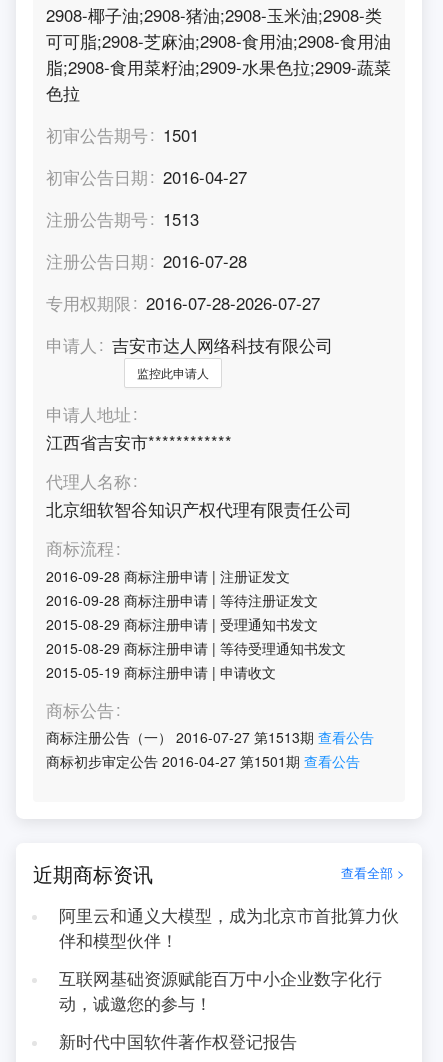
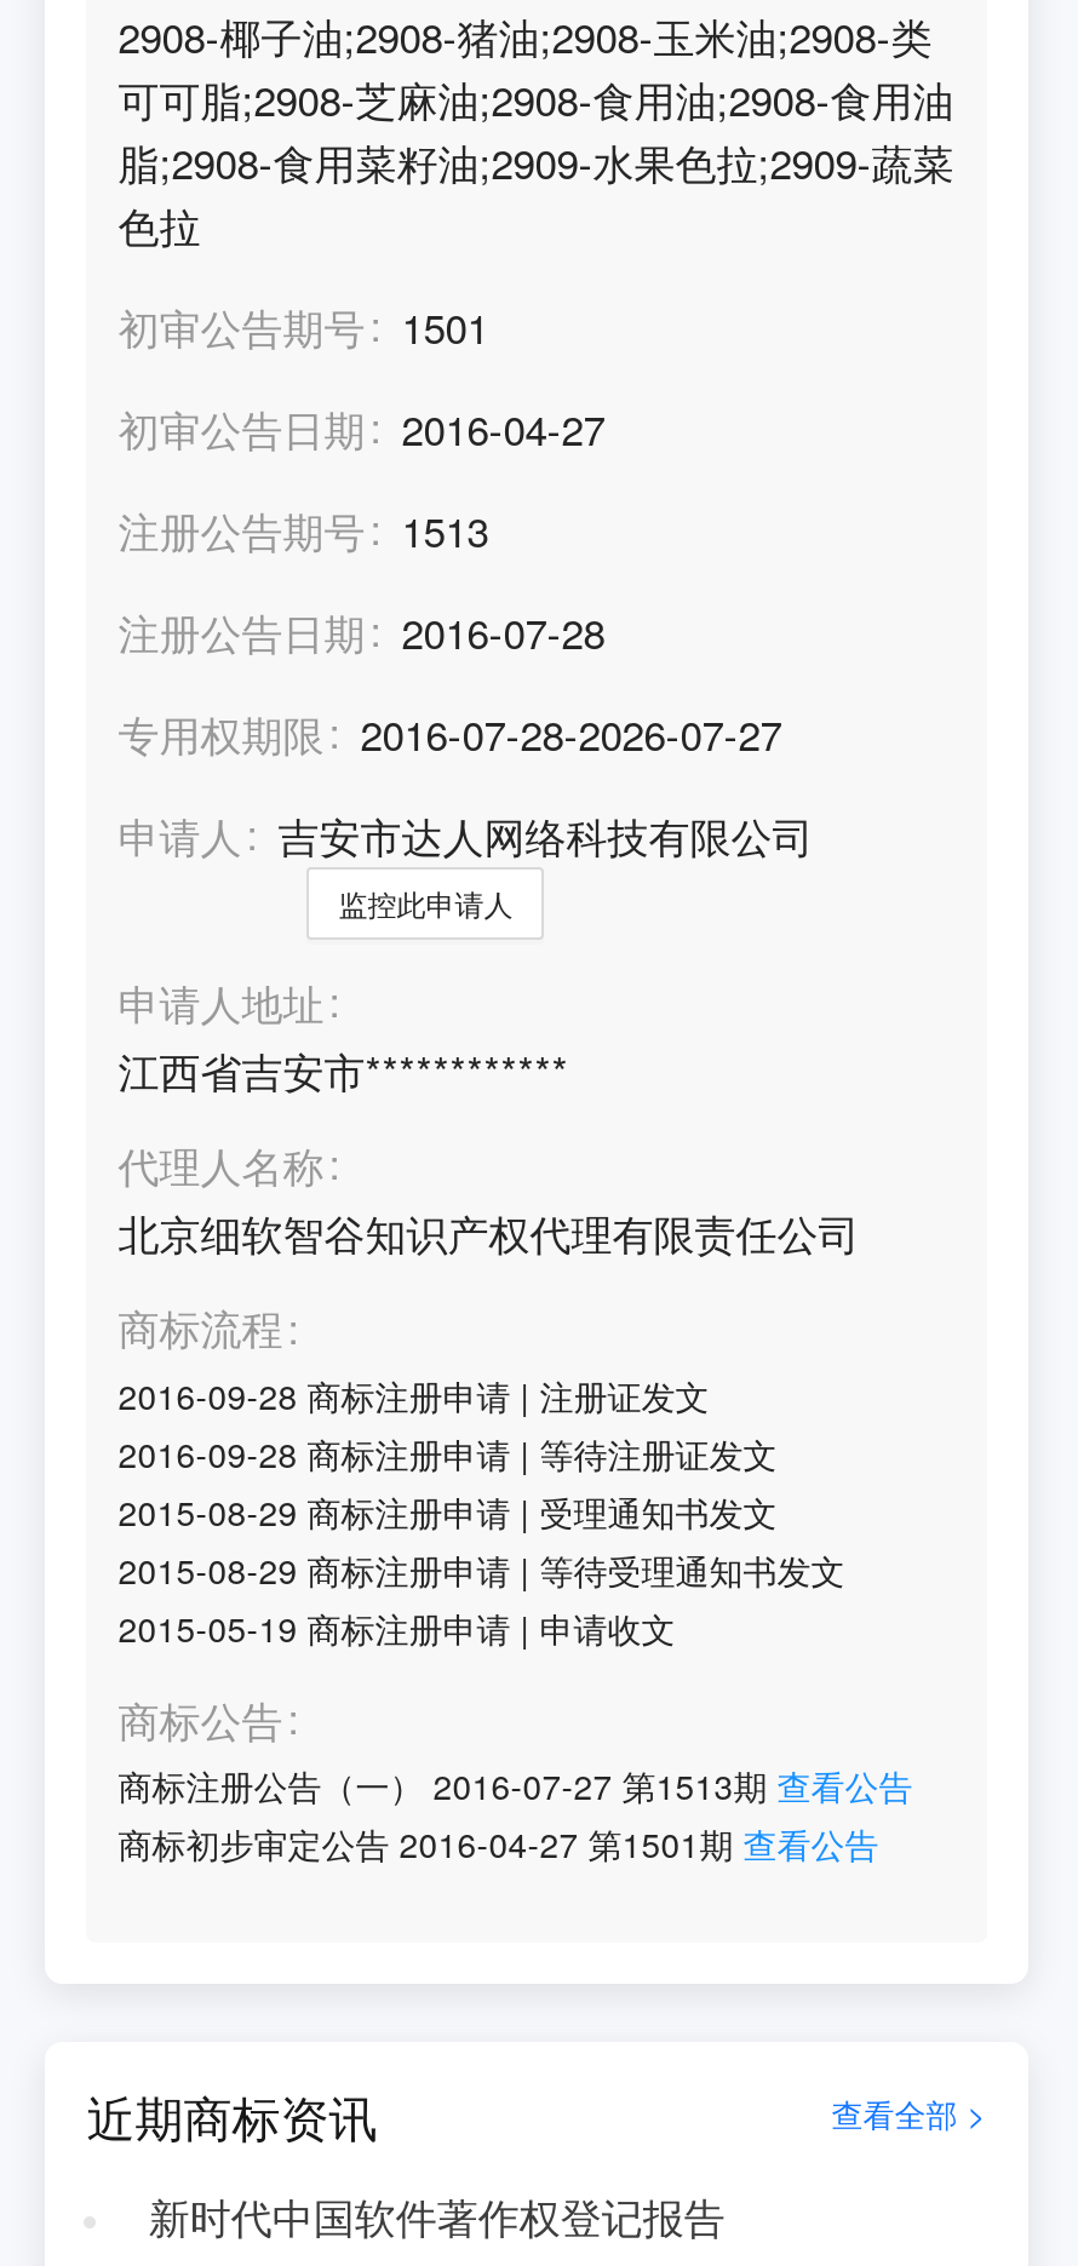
[59,903,399,1015] 阿里云和通义大模型，成为北京市首批算力伙 | 伴和模型伙伴！ | 互联网基础资源赋能百万中小企业数字化行 | 动，诚邀您的参与！ -> none

